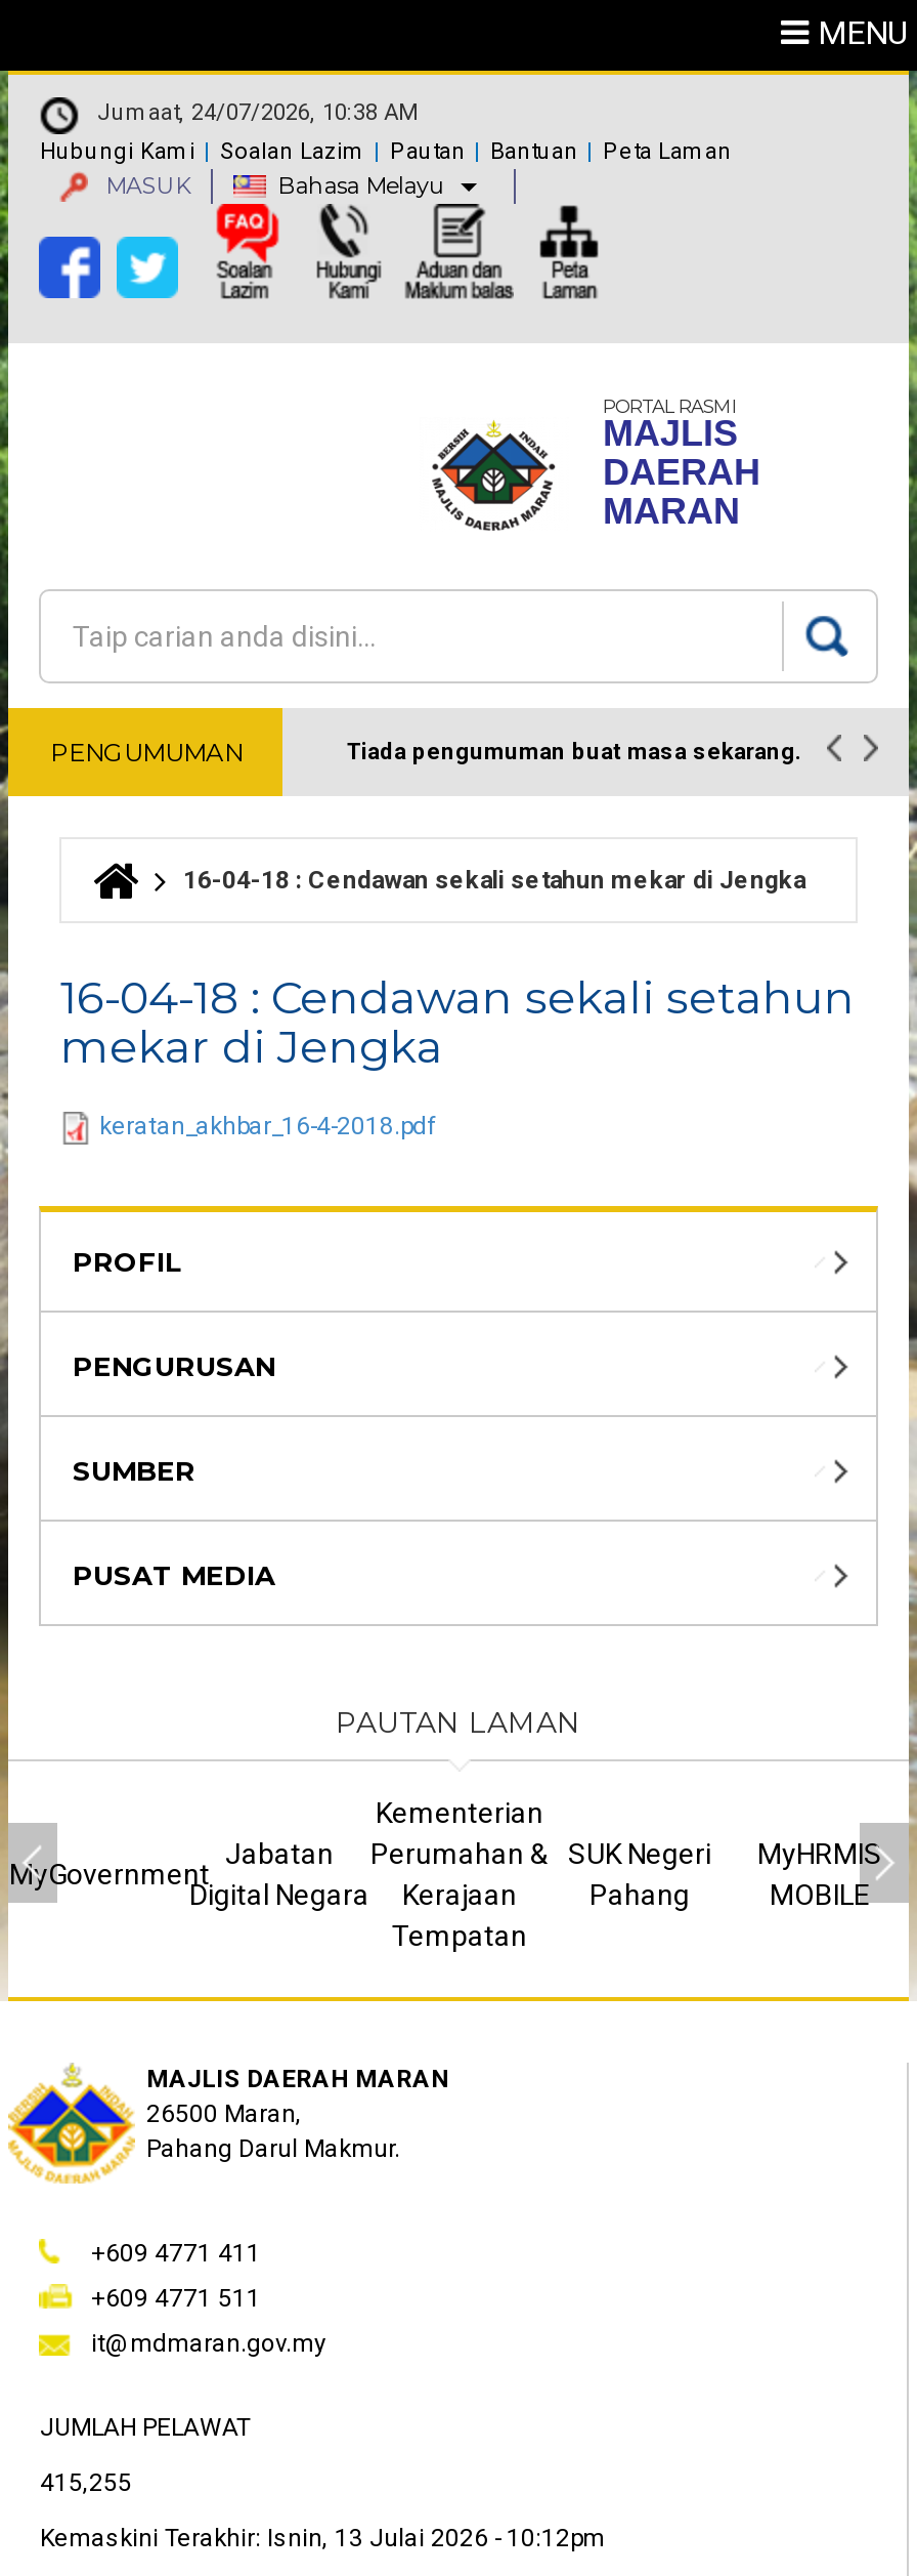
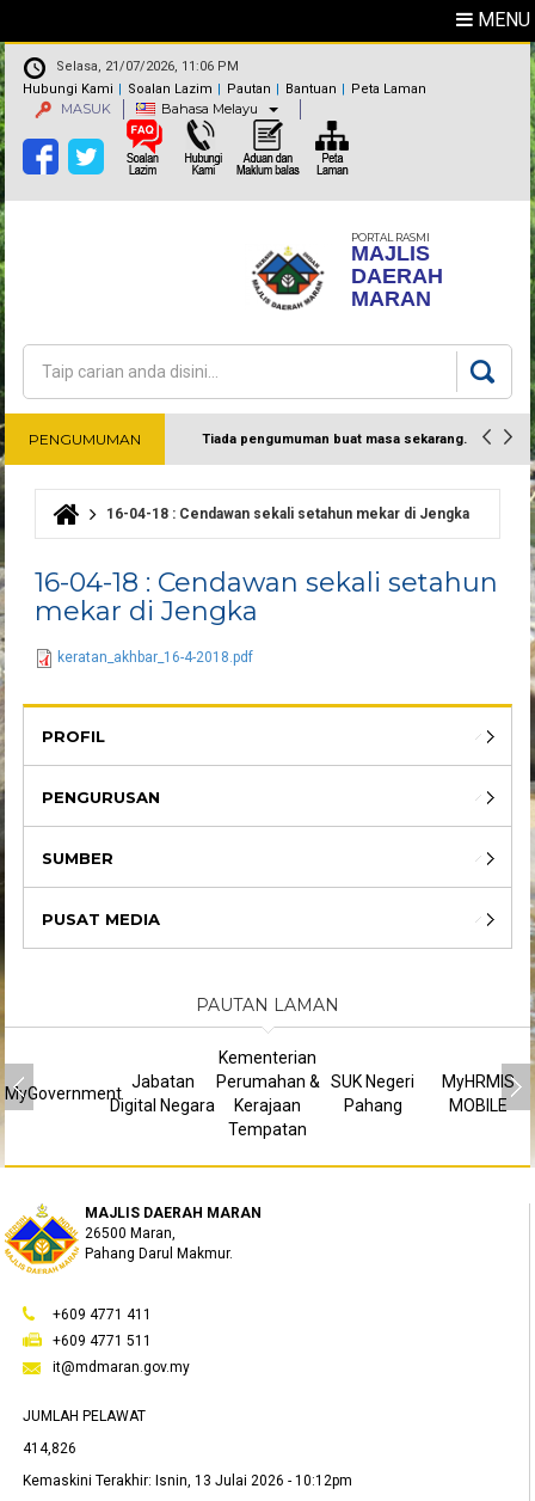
[97,100,419,127] Jumaat, 24/07/2026, 10:38 AM -> [57,59,239,74] Selasa, 21/07/2026, 11:06 PM
[40,2468,132,2497] 415,255 -> [23,1440,77,1457] 414,826

